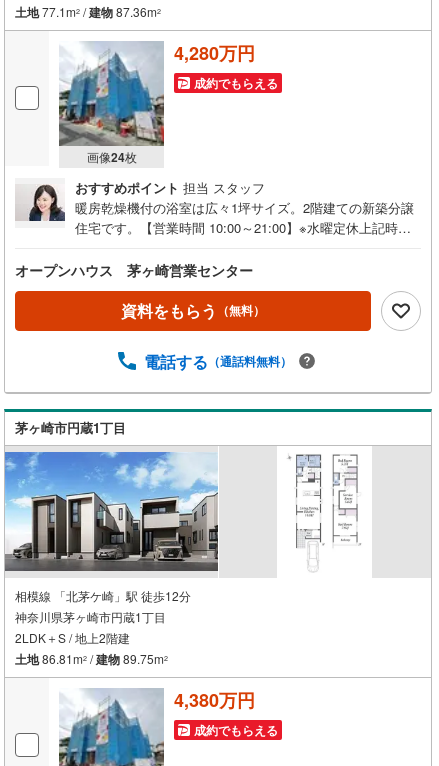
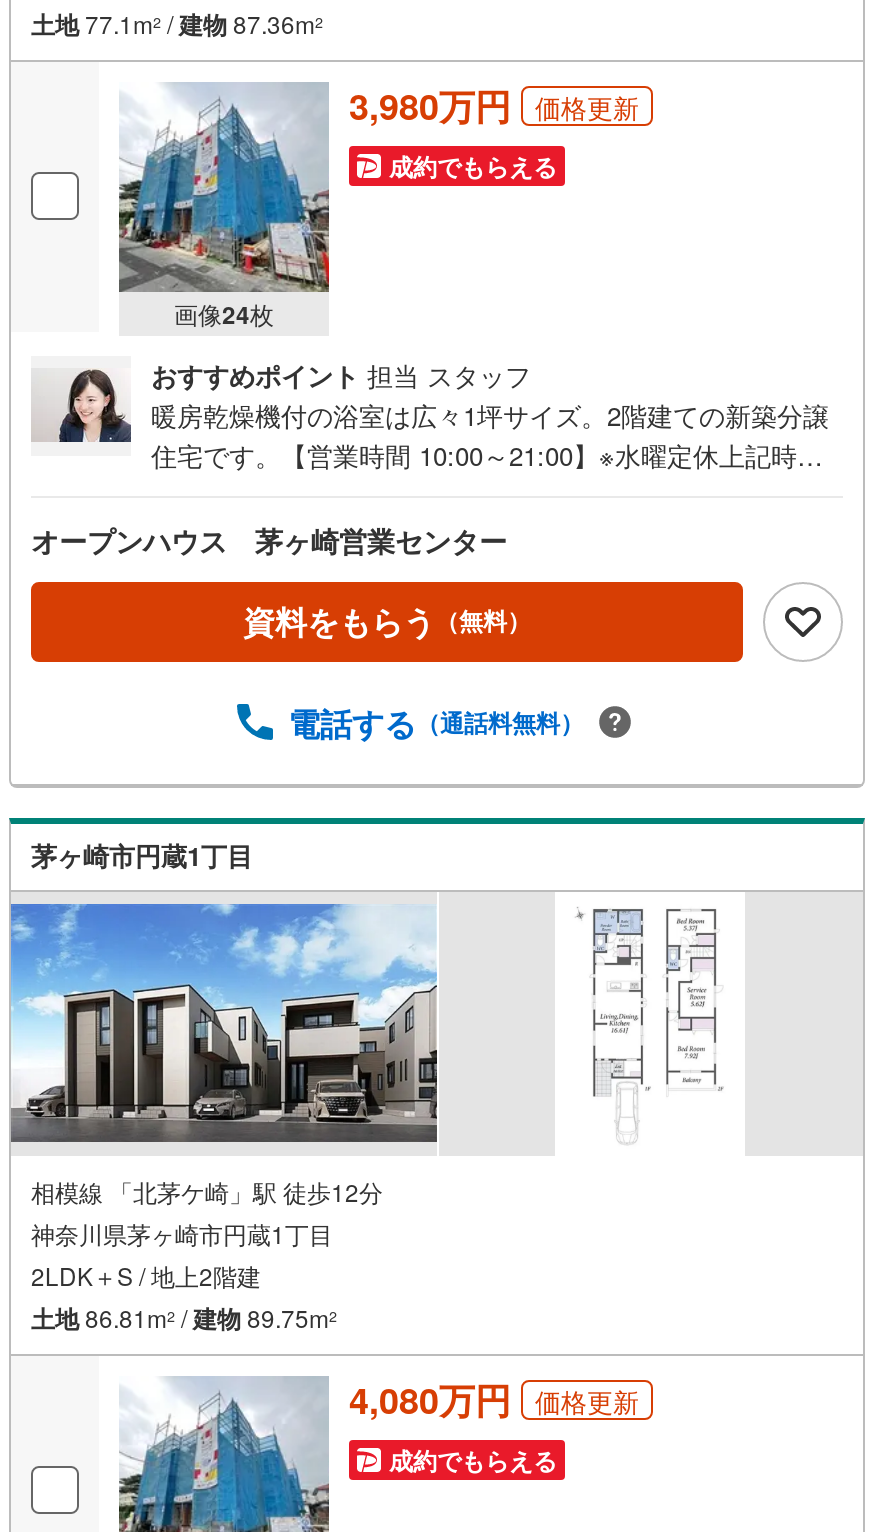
[174,40,255,66] 4,280万円 -> [349,80,639,132] 3,980万円 | 価格更新
[174,687,255,713] 4,380万円 -> [349,1374,639,1426] 4,080万円 | 価格更新

